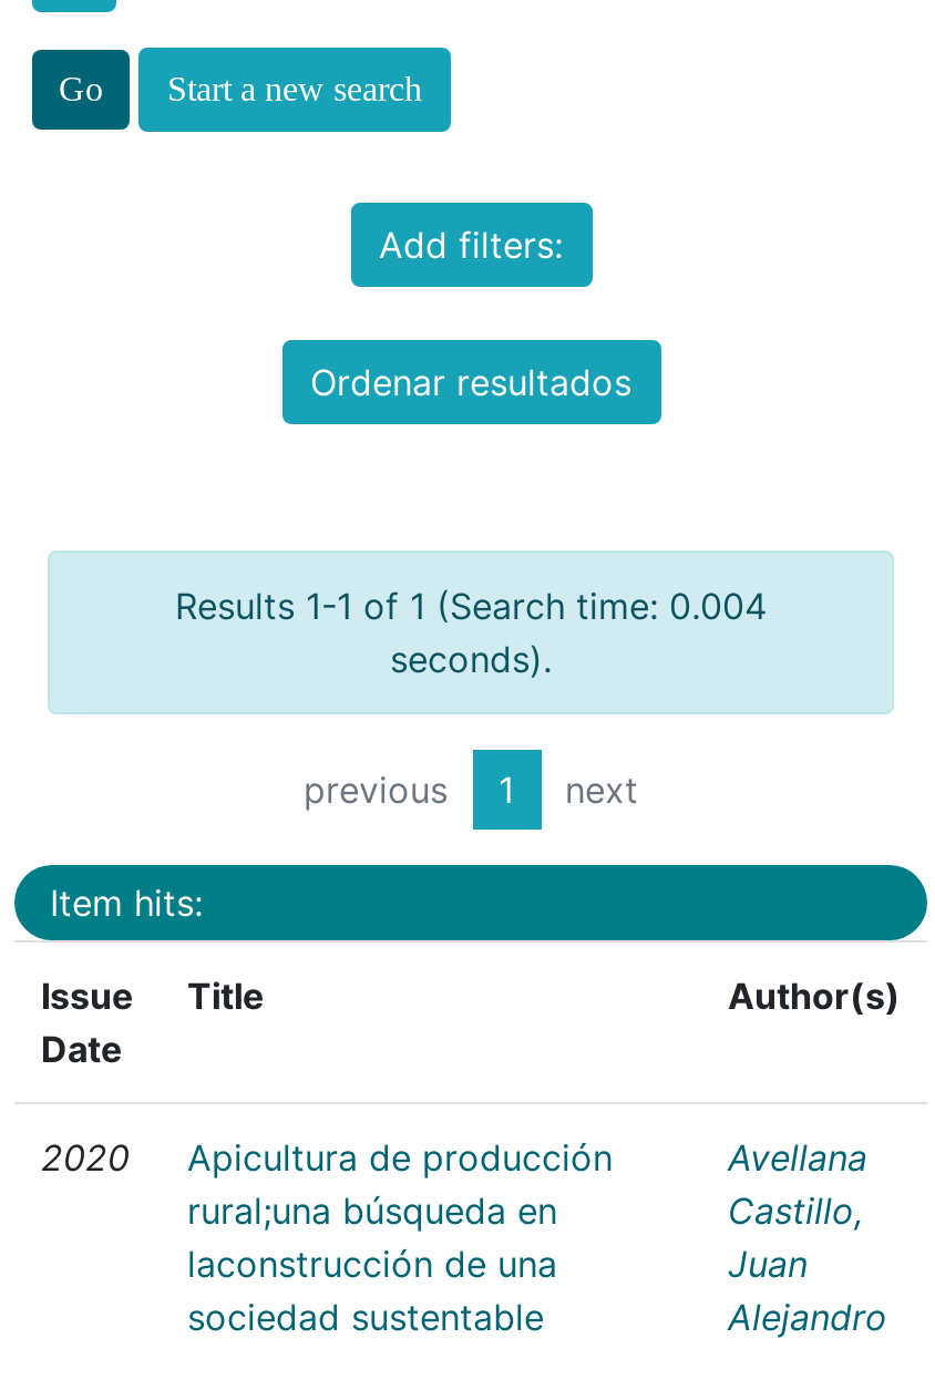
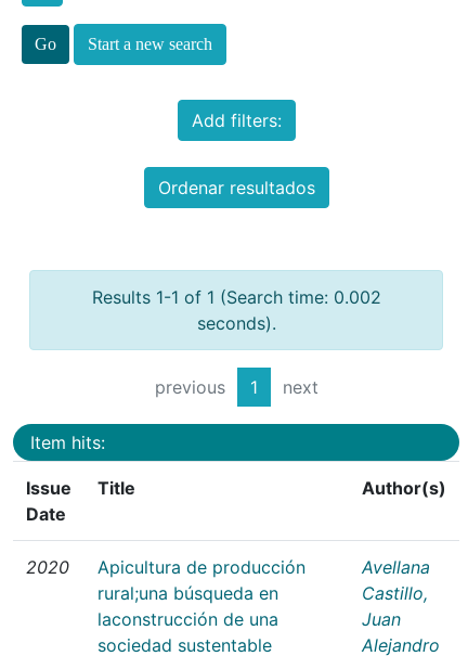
[175,584,767,628] Results 1-1 of 1 (Search time: 0.004 -> [92,286,381,308] Results 1-1 of 1 (Search time: 0.002

